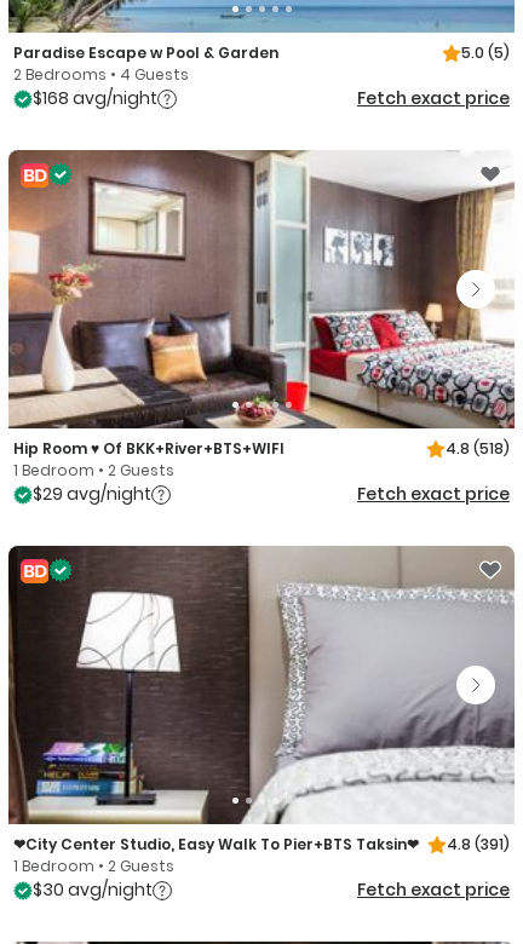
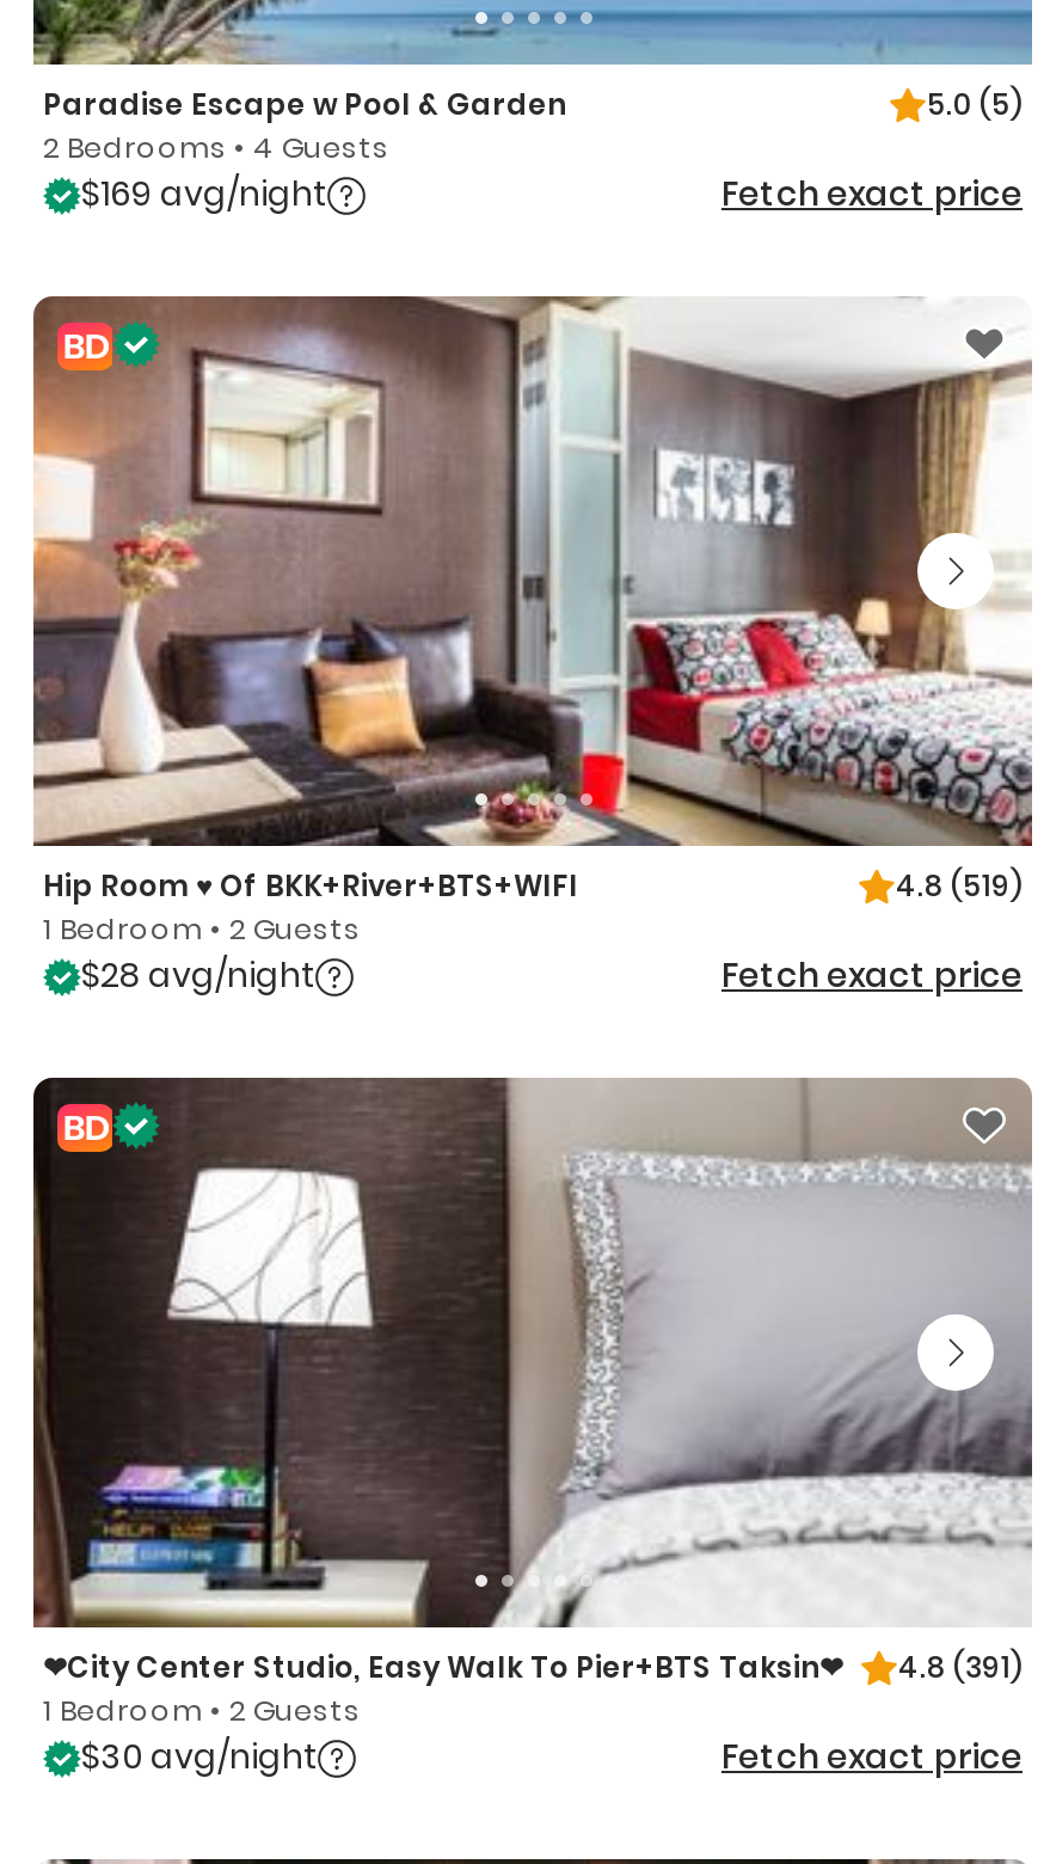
[33,86,157,110] $168 avg/night -> [81,170,327,217] $169 avg/night
[446,438,510,459] 4.8 (518) -> [896,865,1022,906] 4.8 (519)
[33,482,151,506] $29 avg/night -> [81,951,315,999] $28 avg/night

